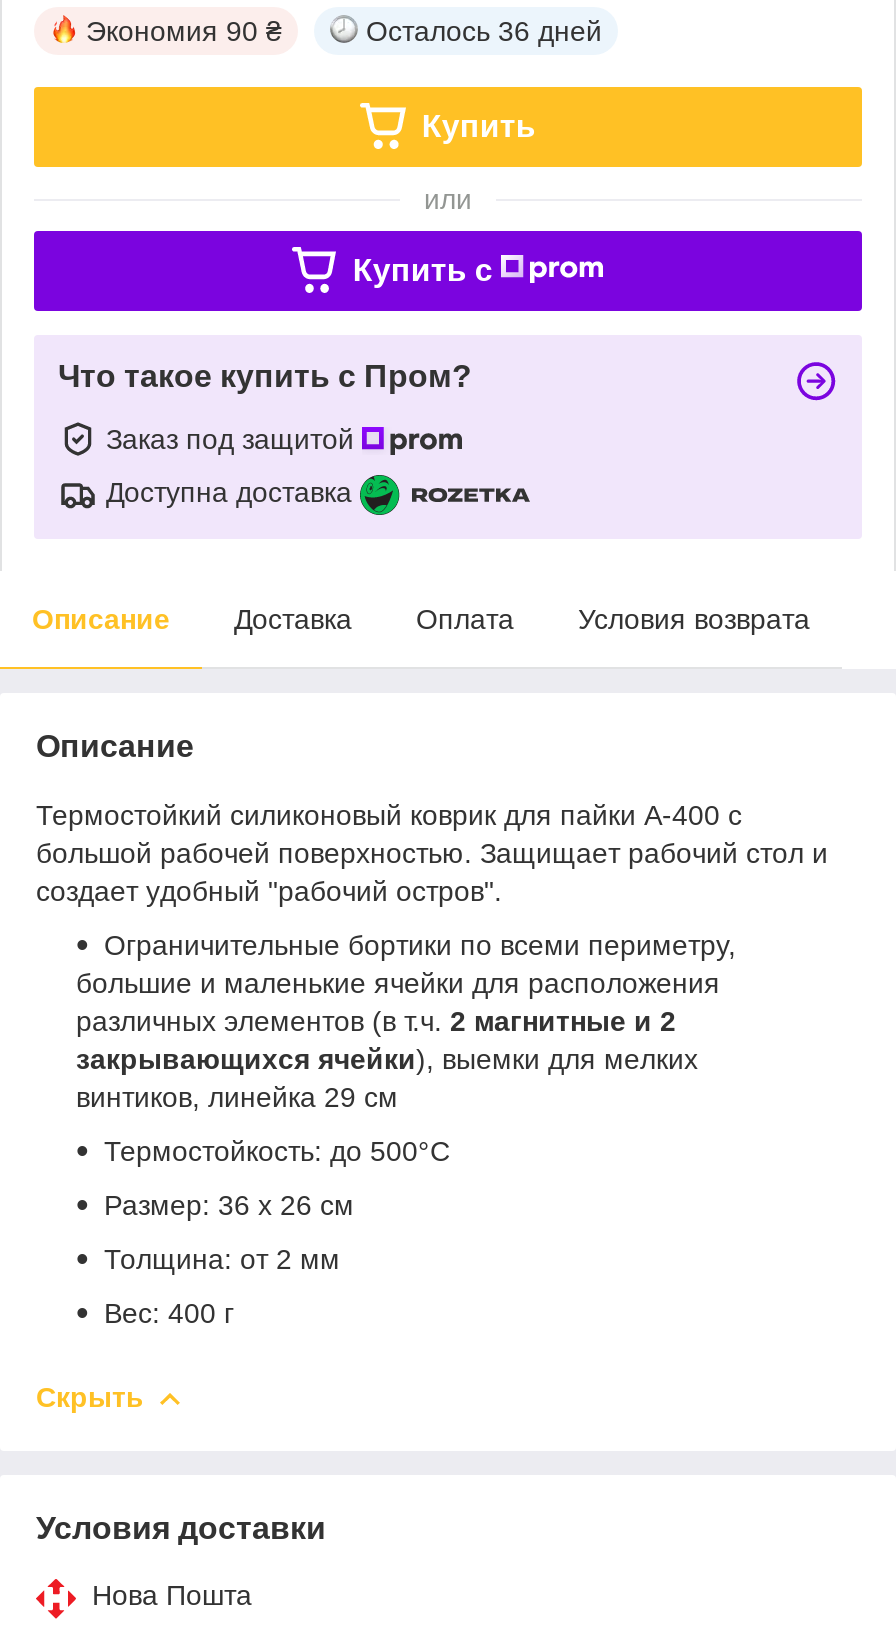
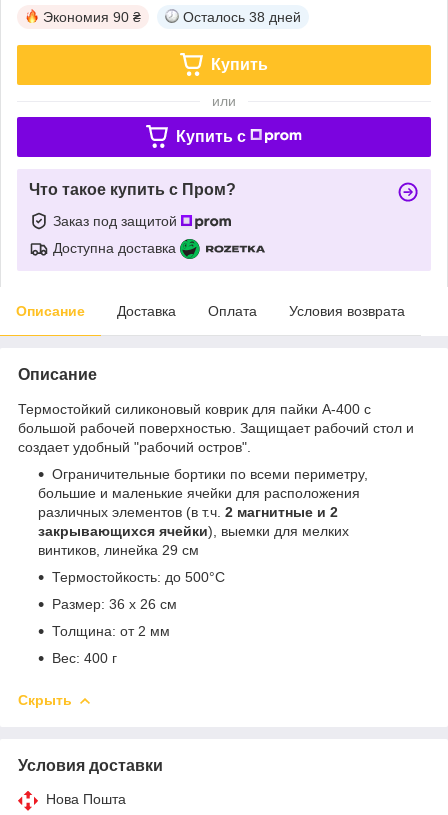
[366,15,602,47] Осталось 36 дней -> [183,9,301,25] Осталось 38 дней

